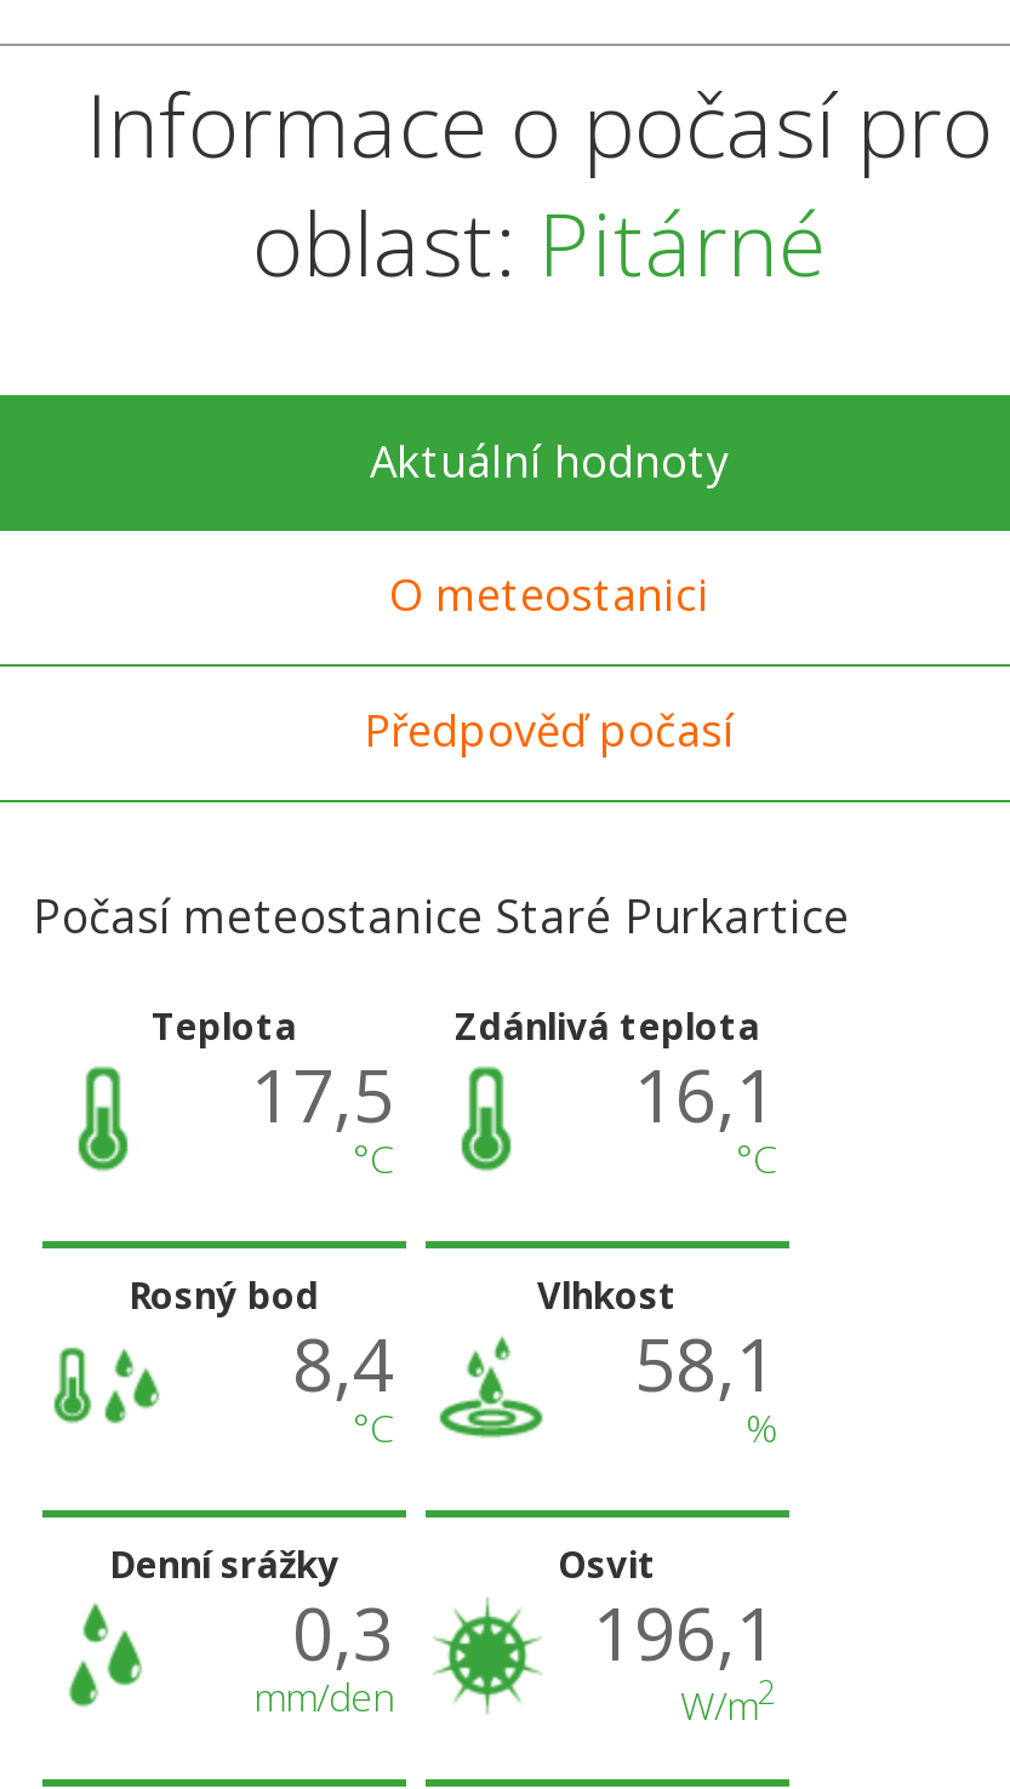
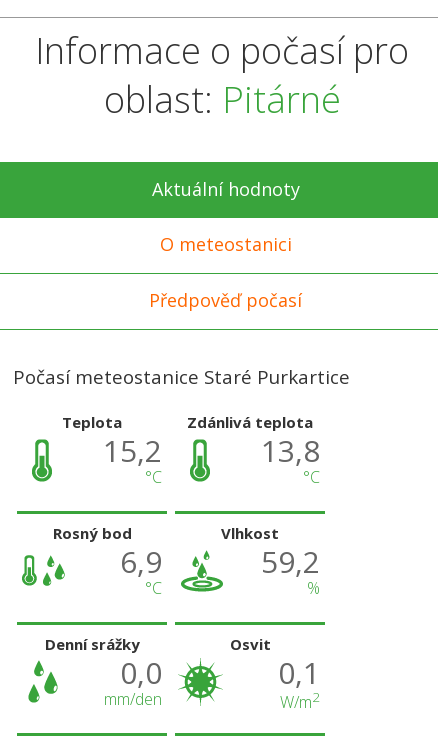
[251,1046,394,1145] 17,5 -> [103,430,162,471] 15,2
[634,1046,777,1145] 16,1 -> [261,430,320,471] 13,8
[292,1315,394,1414] 8,4 -> [120,541,162,582] 6,9
[634,1315,777,1414] 58,1 -> [261,541,320,582] 59,2
[292,1584,394,1683] 0,3 -> [120,652,162,693] 0,0
[593,1584,777,1683] 196,1 -> [278,652,320,693] 0,1

